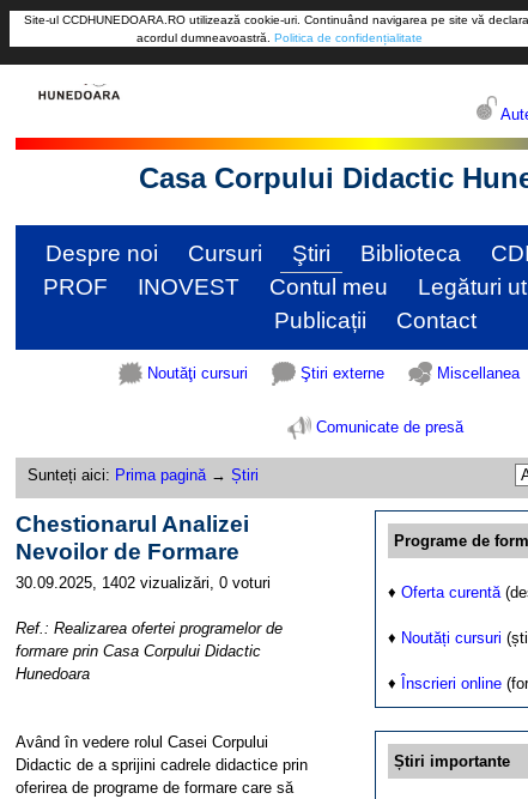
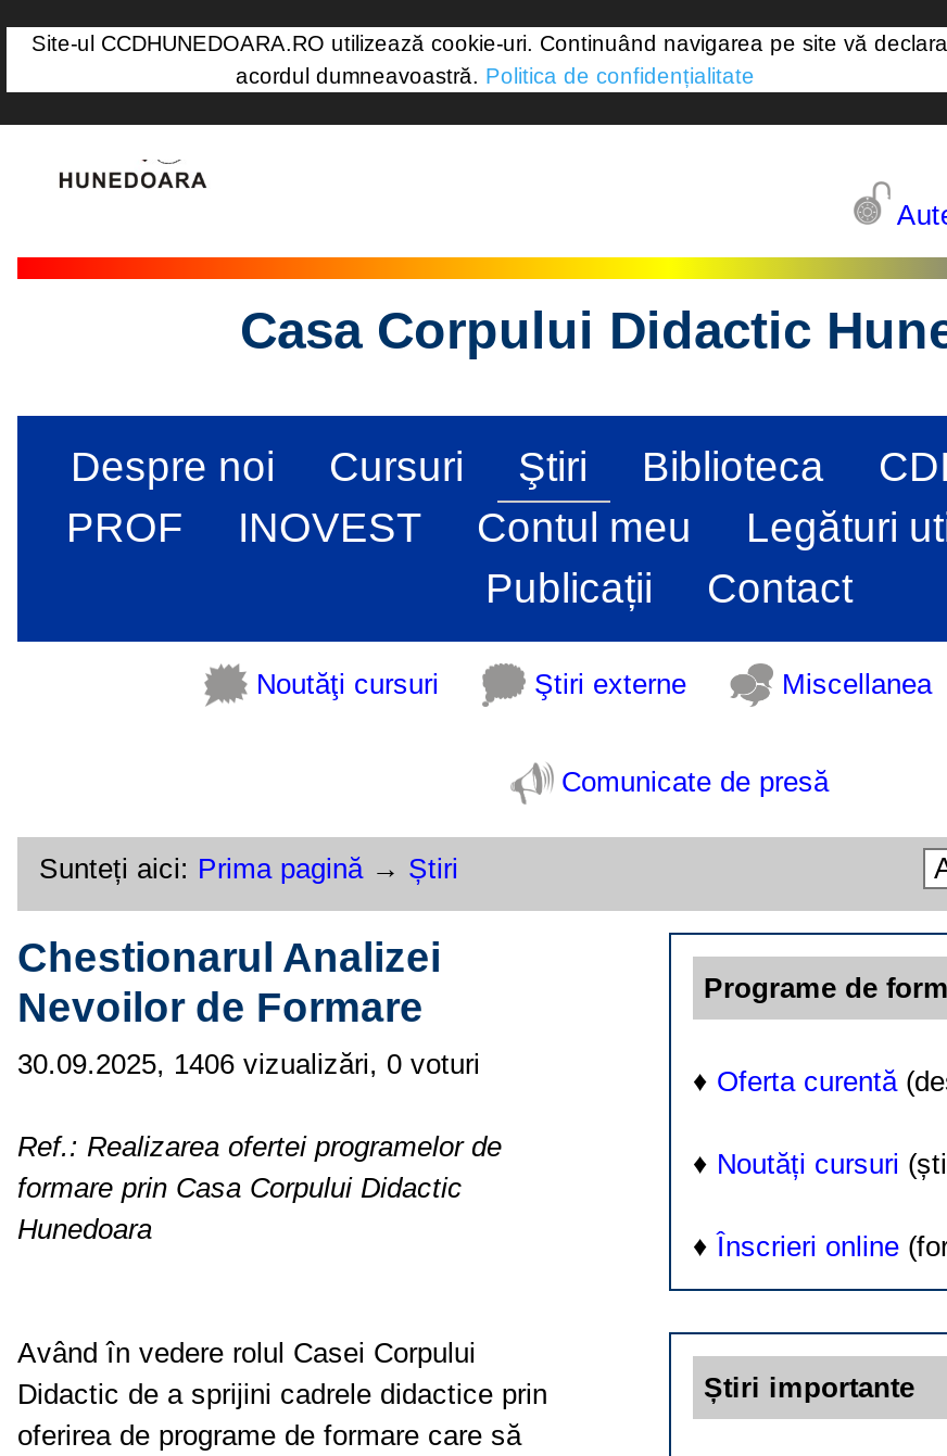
[16,574,271,592] 30.09.2025, 1402 vizualizări, 0 voturi -> [17,1048,480,1080] 30.09.2025, 1406 vizualizări, 0 voturi

